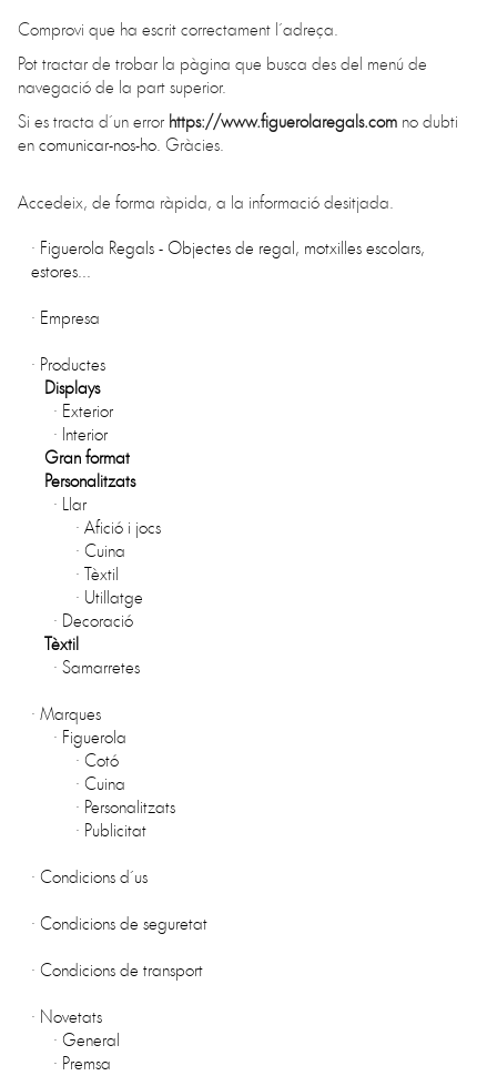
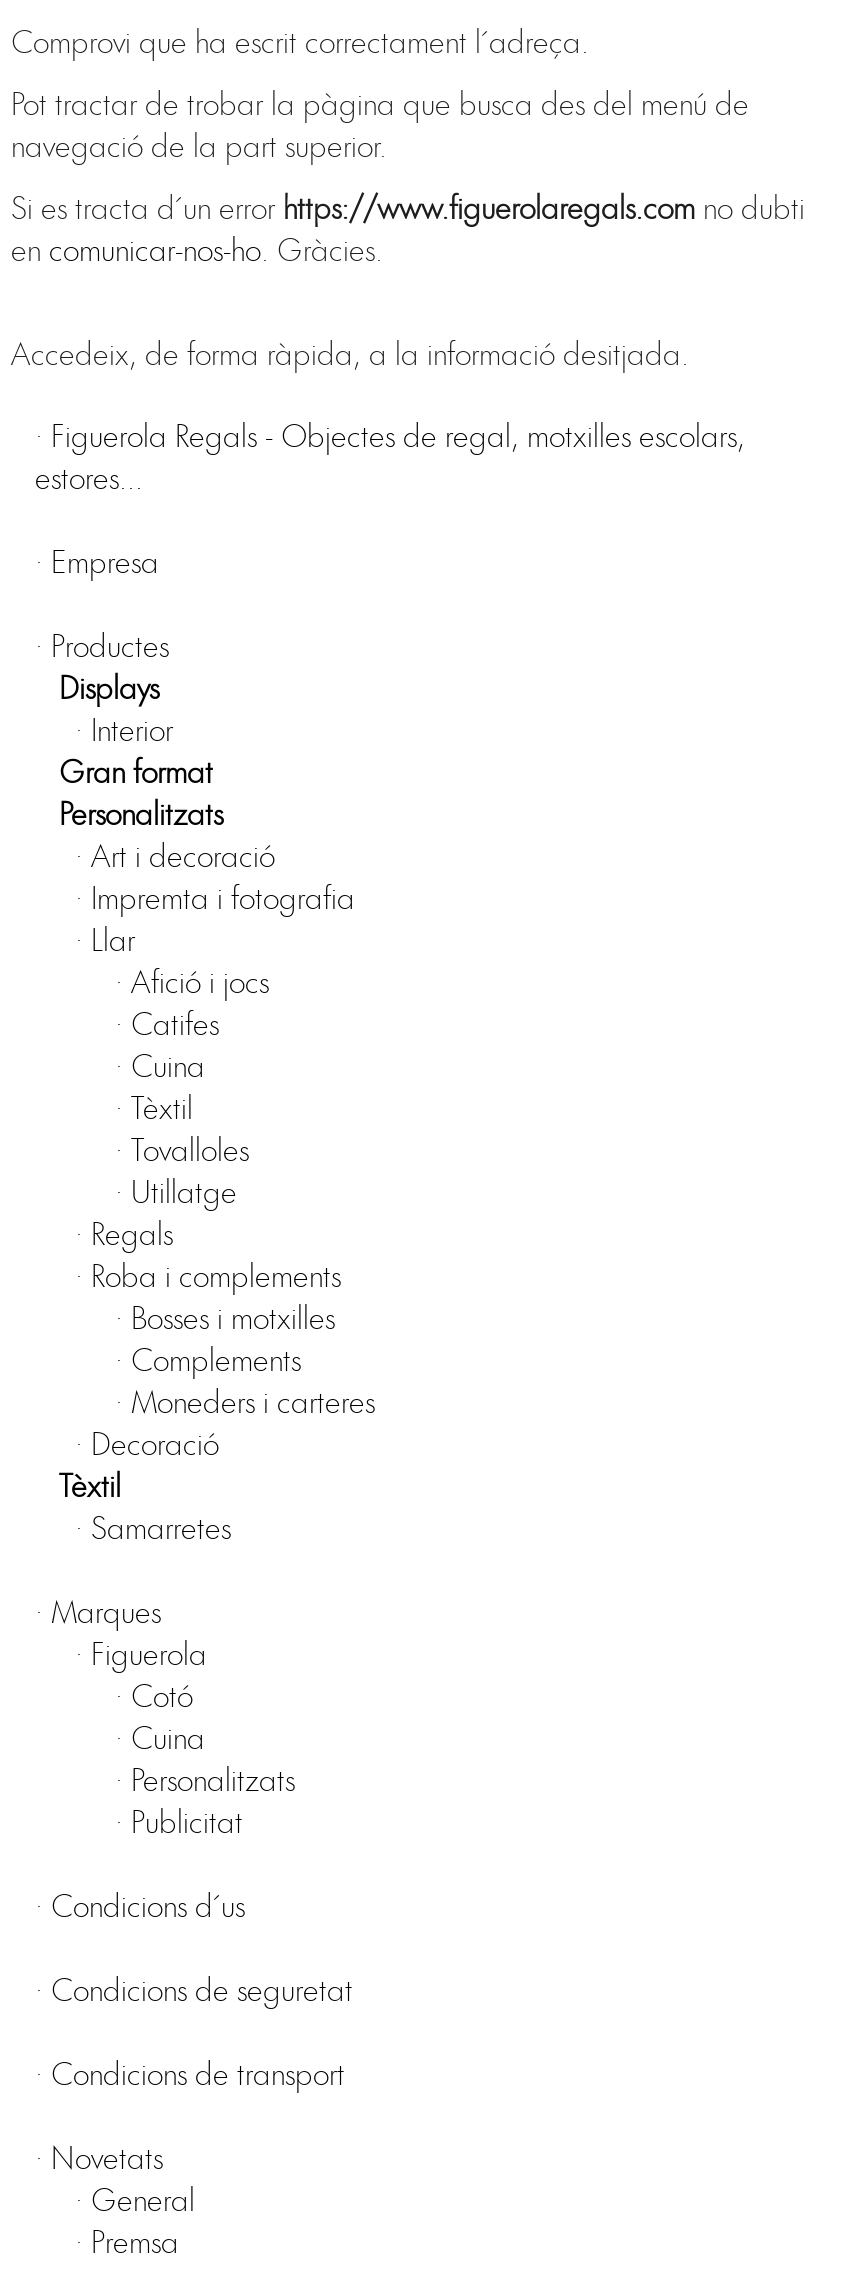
[31,399,113,423] · Exterior -> none
moved [31,422,135,493] -> [35,708,223,836]: · Interior | Gran format | Personalitzats
none -> [35,834,355,920] · Art i decoració | · Impremta i fotografia
none -> [35,1002,219,1046] · Catifes
none -> [35,1128,249,1172] · Tovalloles
none -> [35,1212,375,1424] · Regals | · Roba i complements | · Bosses i motxilles | · Complements | · Moneders i carteres

